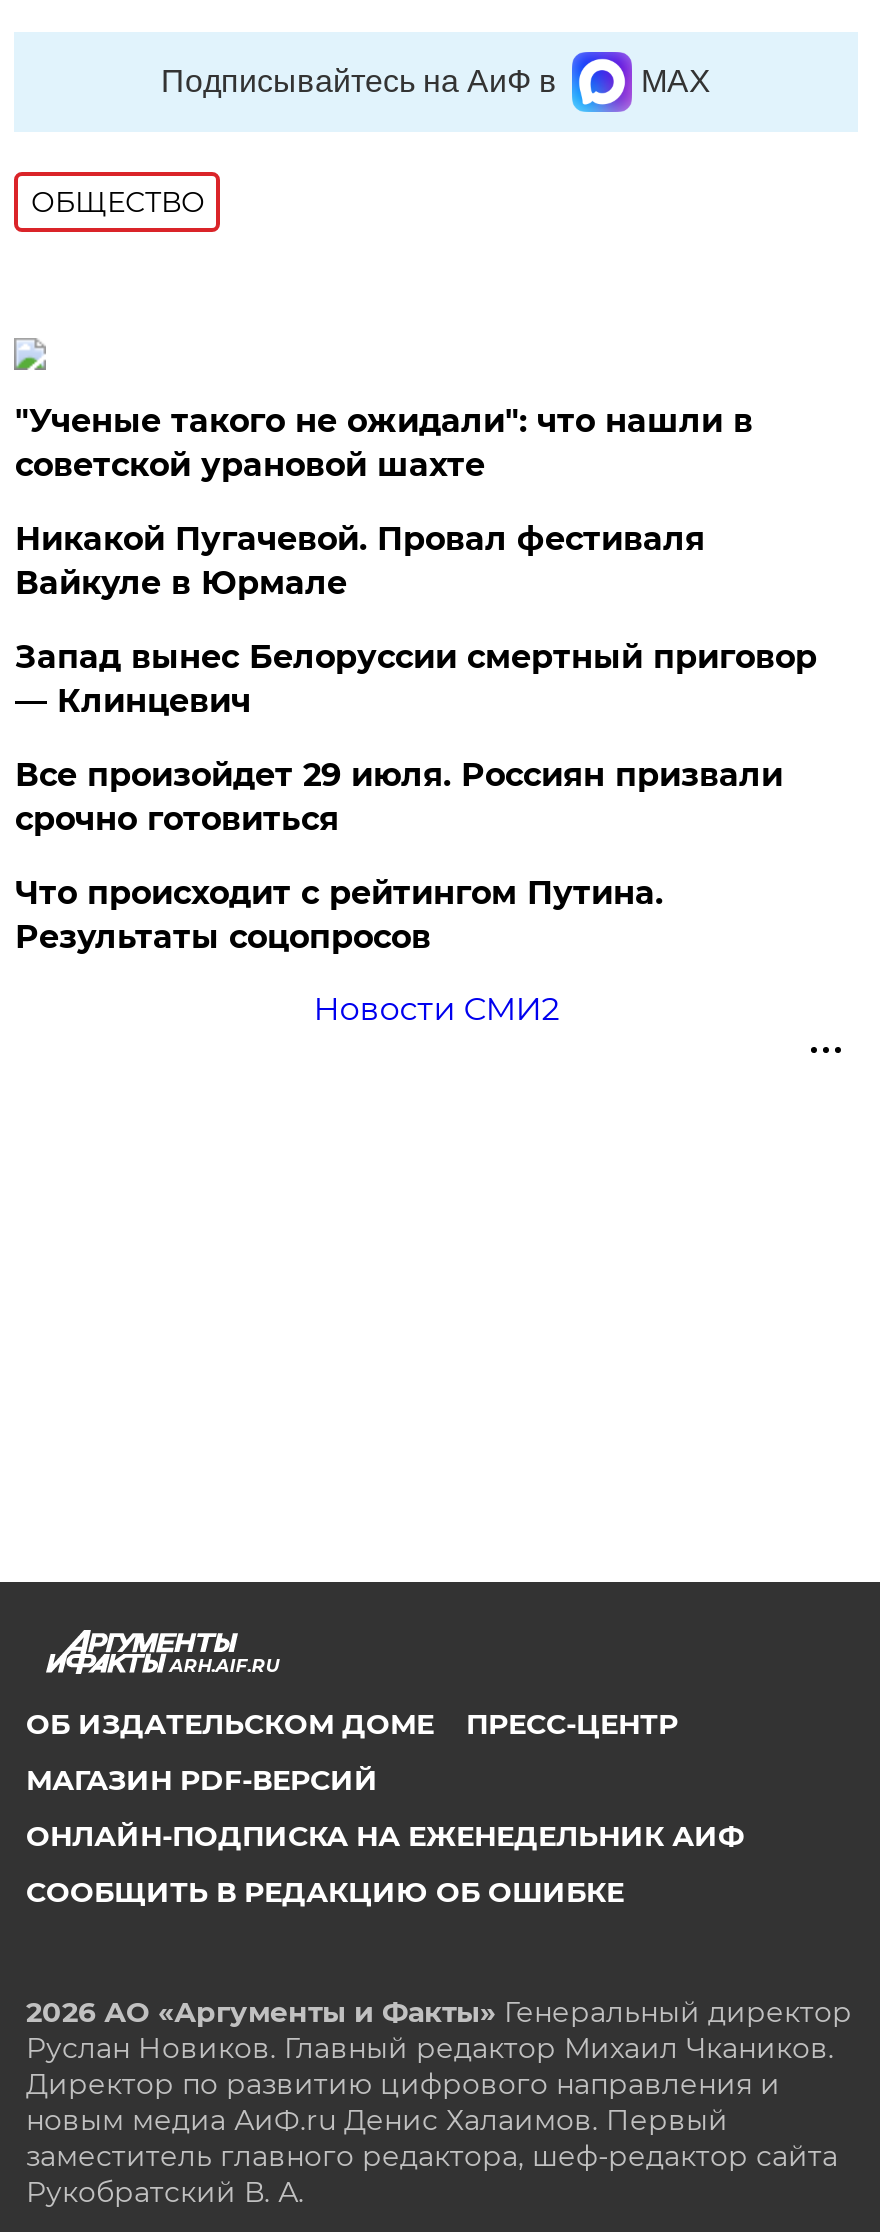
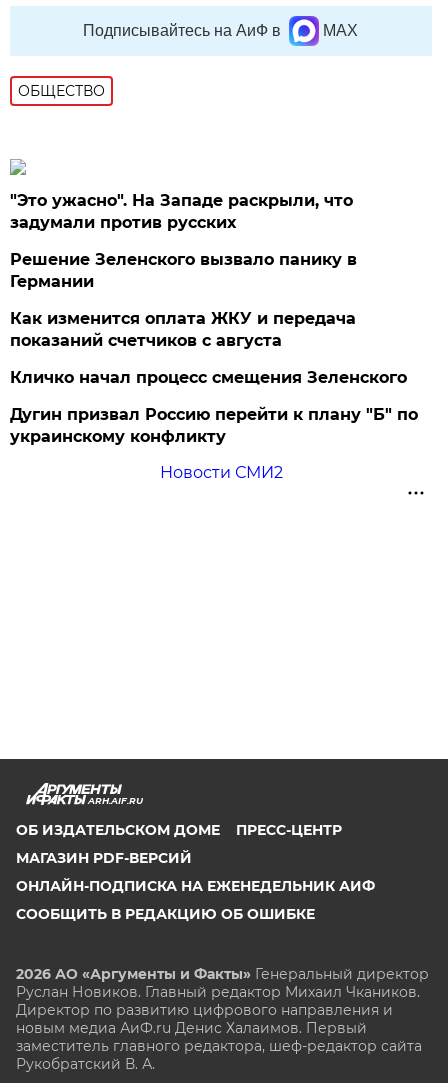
[15,402,753,484] "Ученые такого не ожидали": что нашли в | советской урановой шахте -> [10,191,353,232] "Это ужасно". На Западе раскрыли, что | задумали против русских
[15,520,705,602] Никакой Пугачевой. Провал фестиваля | Вайкуле в Юрмале -> [10,250,357,291] Решение Зеленского вызвало панику в | Германии
[15,638,817,720] Запад вынес Белоруссии смертный приговор | — Клинцевич -> [10,309,356,350] Как изменится оплата ЖКУ и передача | показаний счетчиков с августа
[15,756,783,838] Все произойдет 29 июля. Россиян призвали | срочно готовиться -> [10,368,407,387] Кличко начал процесс смещения Зеленского
[15,874,663,956] Что происходит с рейтингом Путина. | Результаты соцопросов -> [10,405,418,446] Дугин призвал Россию перейти к плану "Б" по | украинскому конфликту

